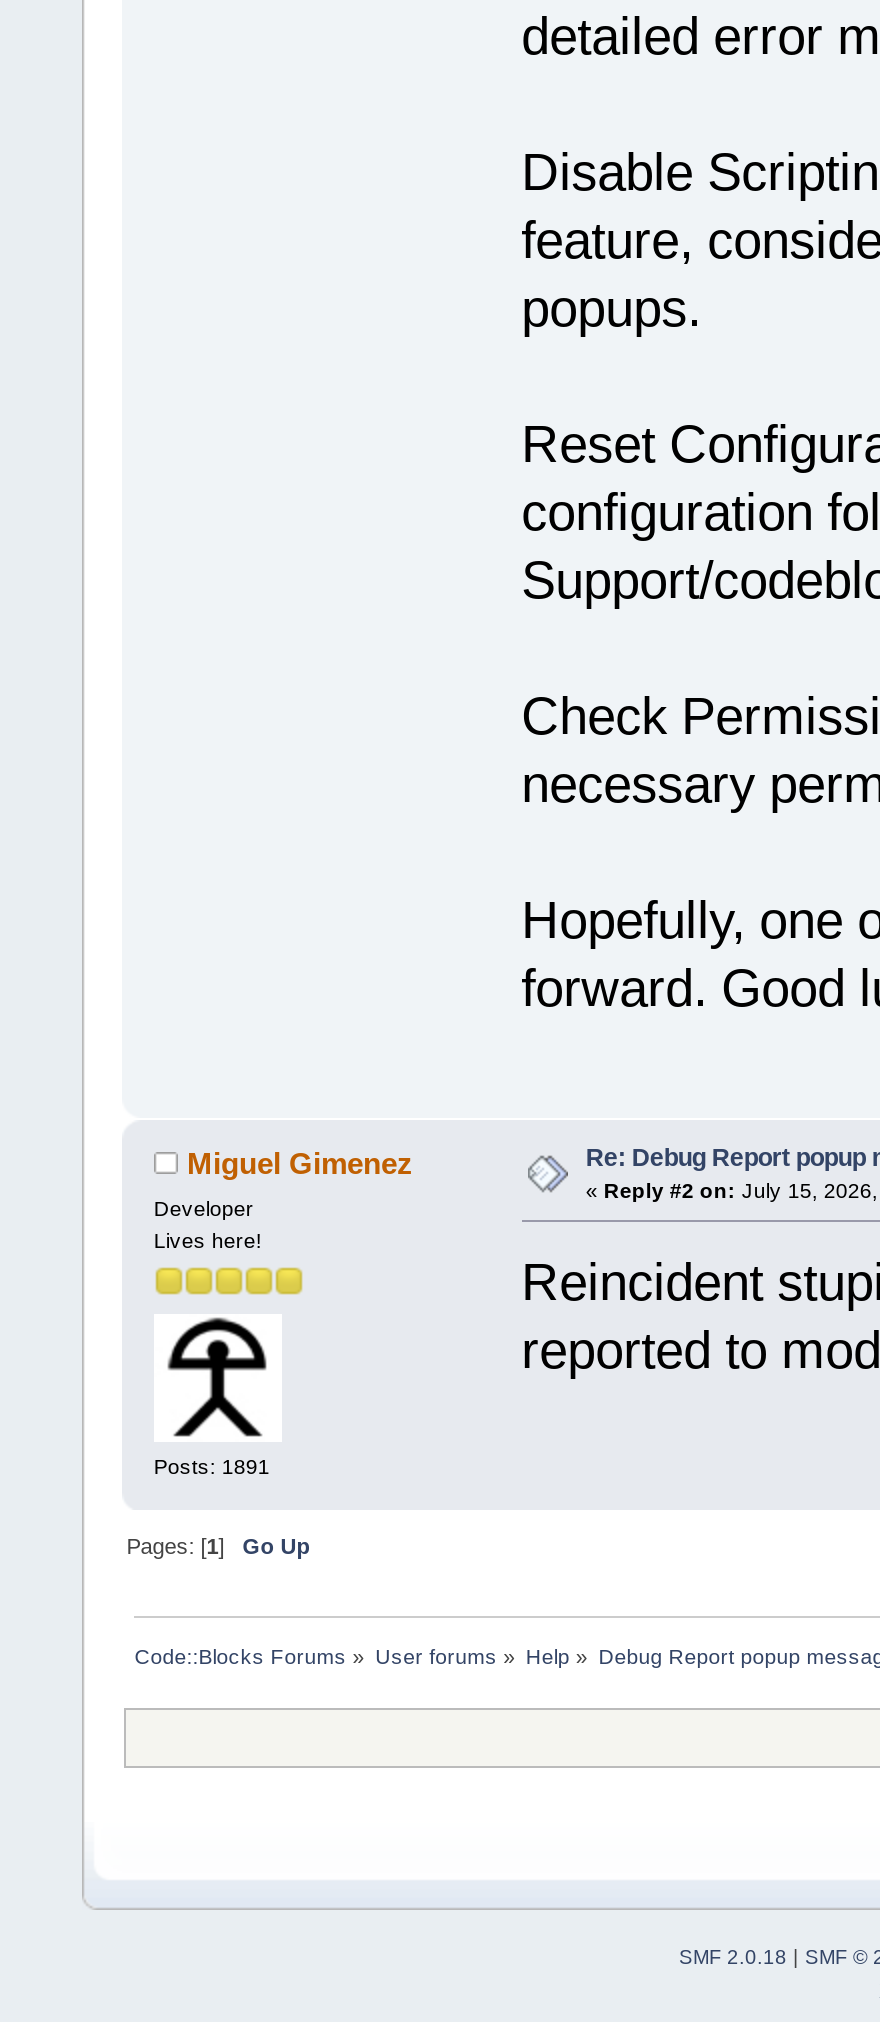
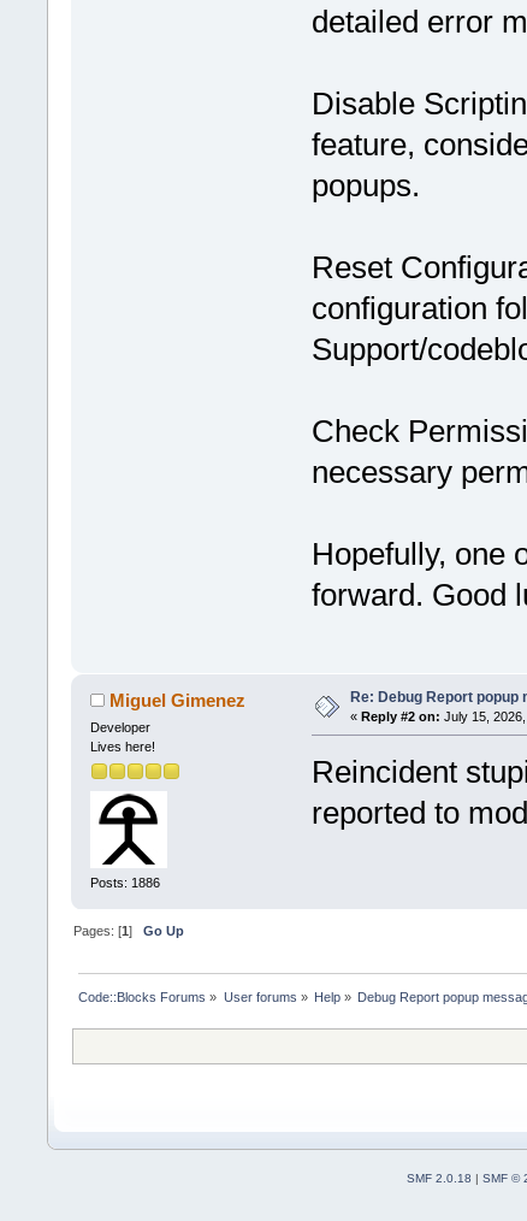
[154,1454,270,1478] Posts: 1891 -> [90,876,160,890] Posts: 1886

